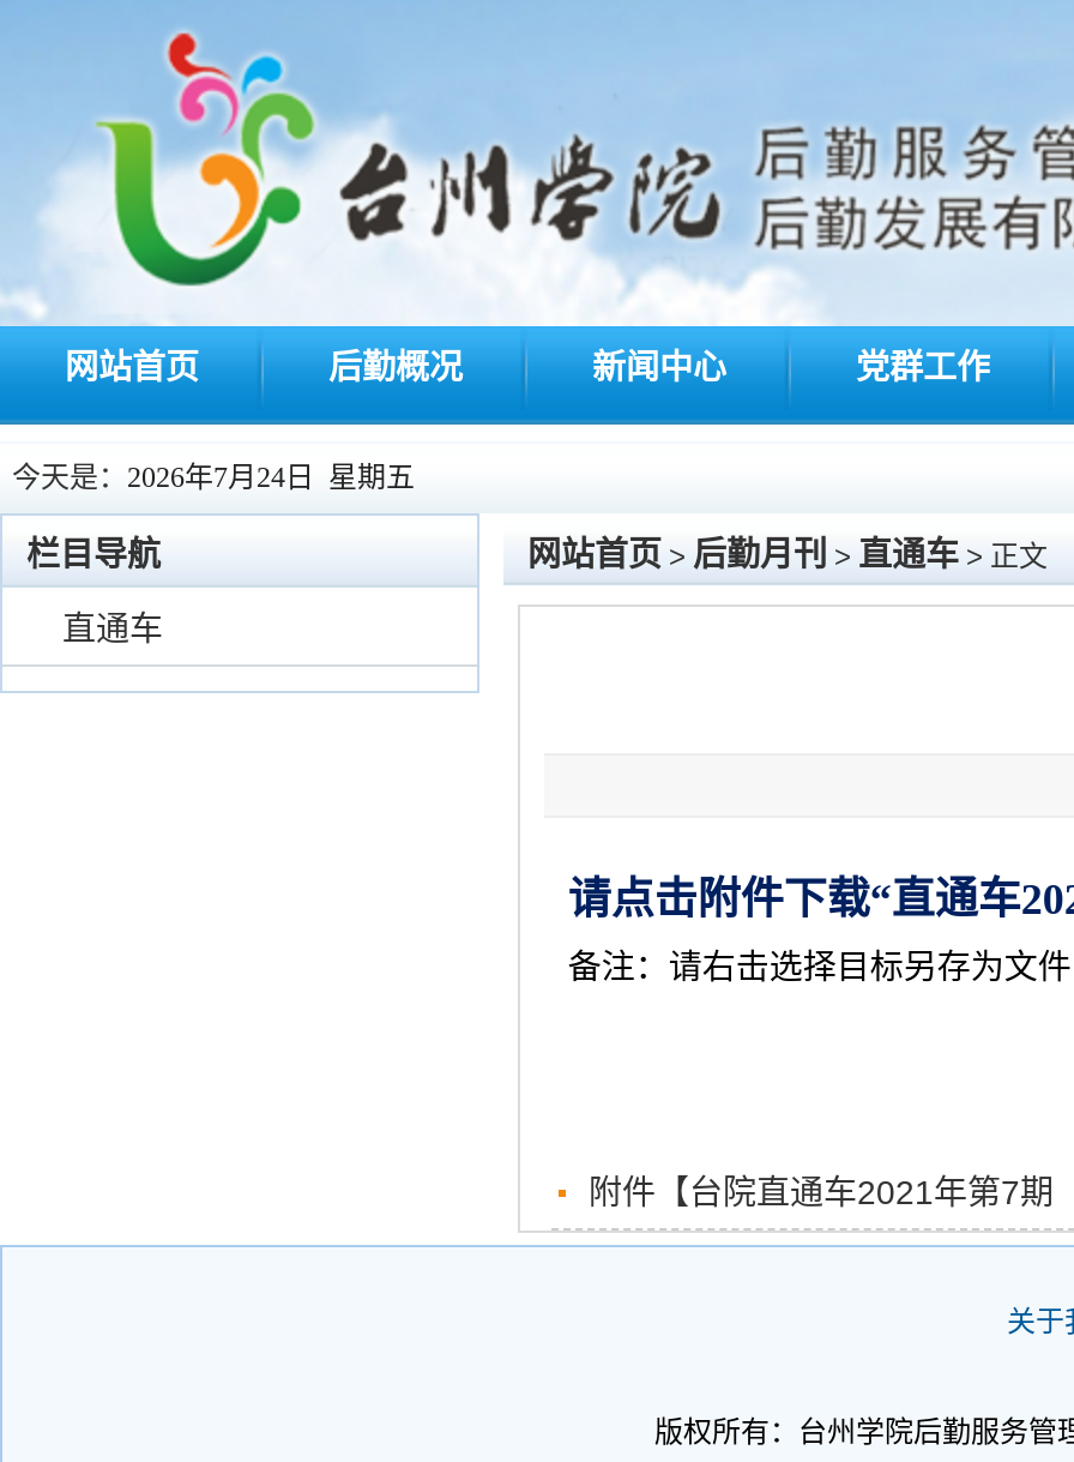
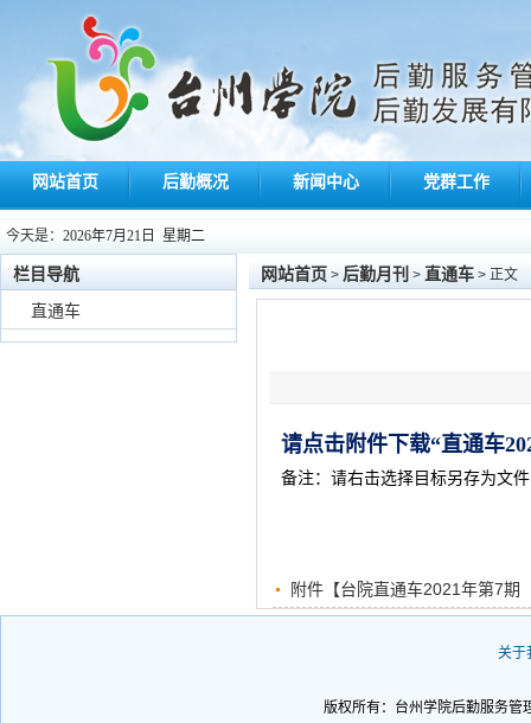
[12,461,415,494] 今天是：2026年7月24日 星期五 -> [6,228,205,244] 今天是：2026年7月21日 星期二

